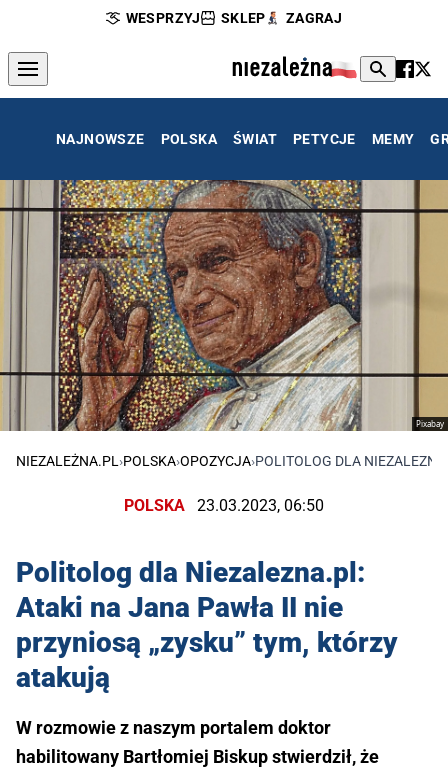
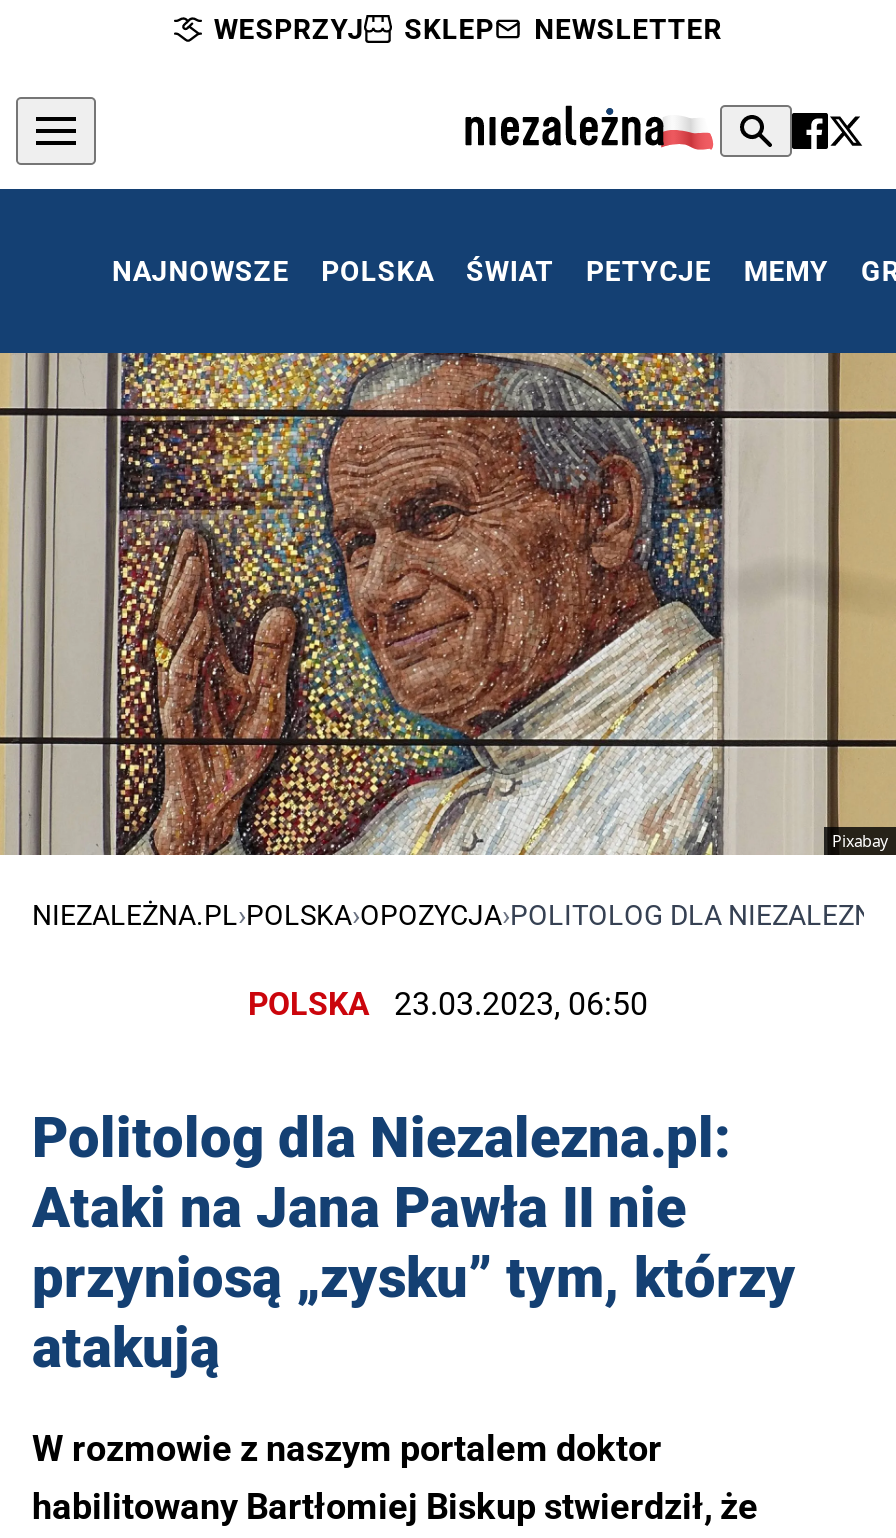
[286,10,342,26] ZAGRAJ -> [534,13,722,45] NEWSLETTER

